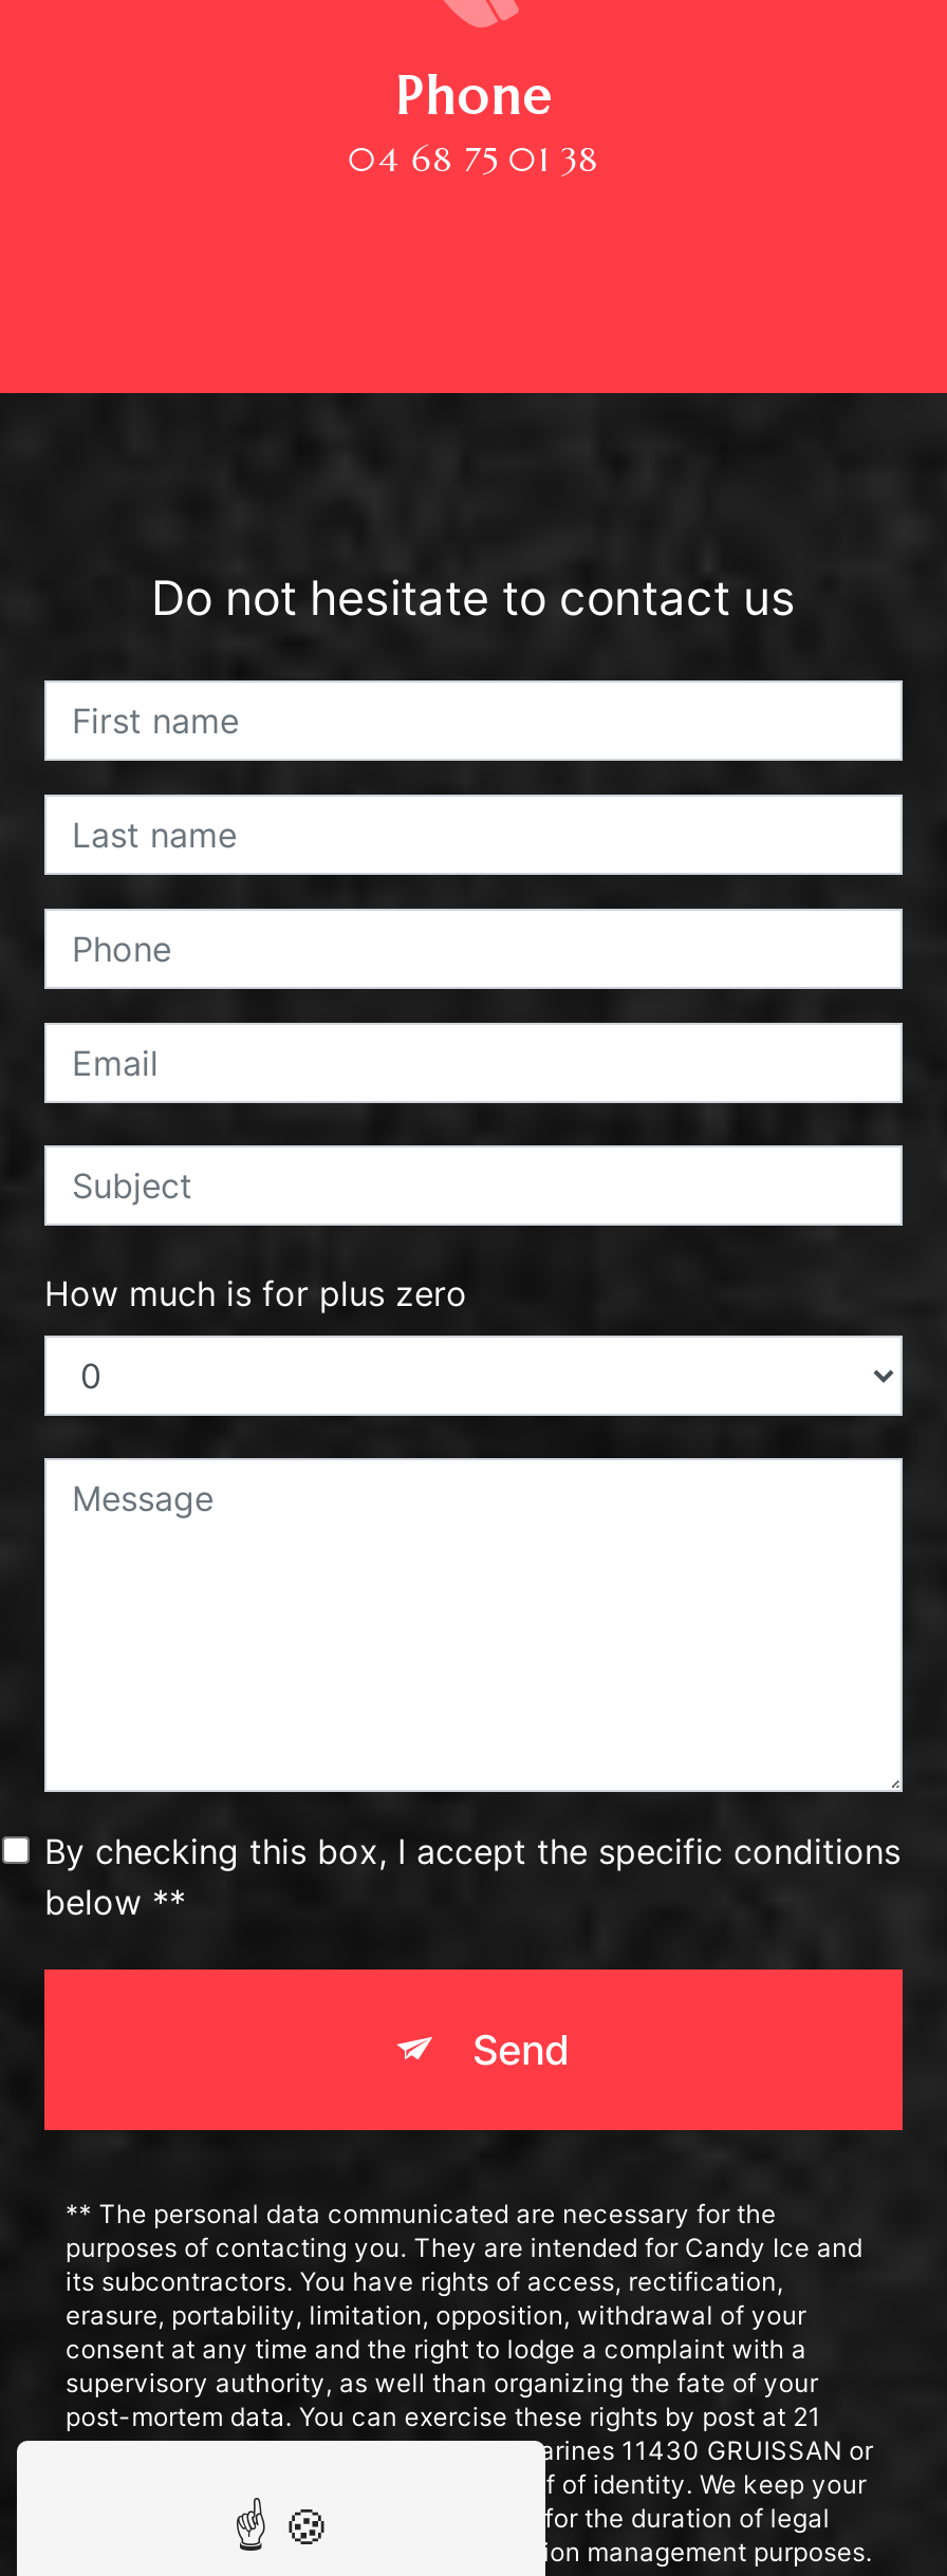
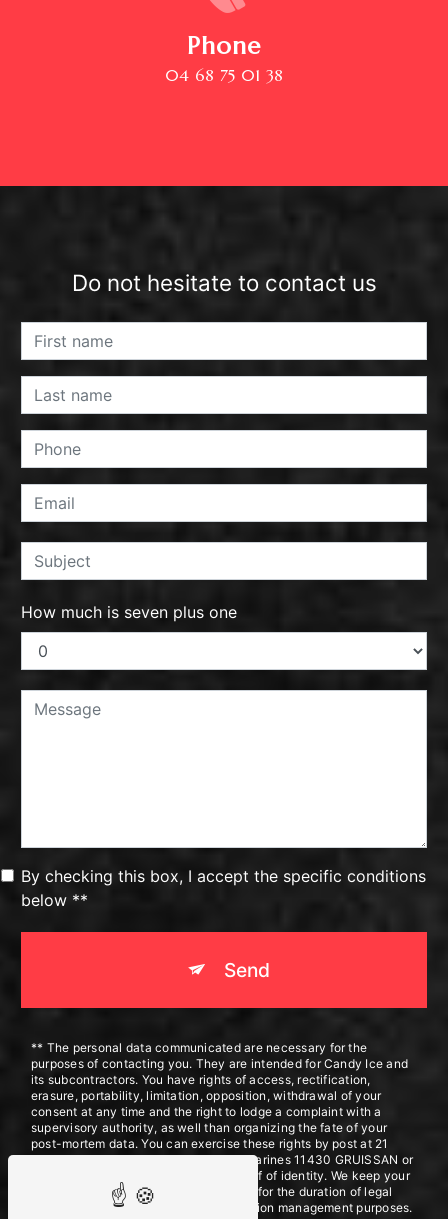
[44,1272,467,1314] How much is for plus zero -> [21,602,237,622] How much is seven plus one

